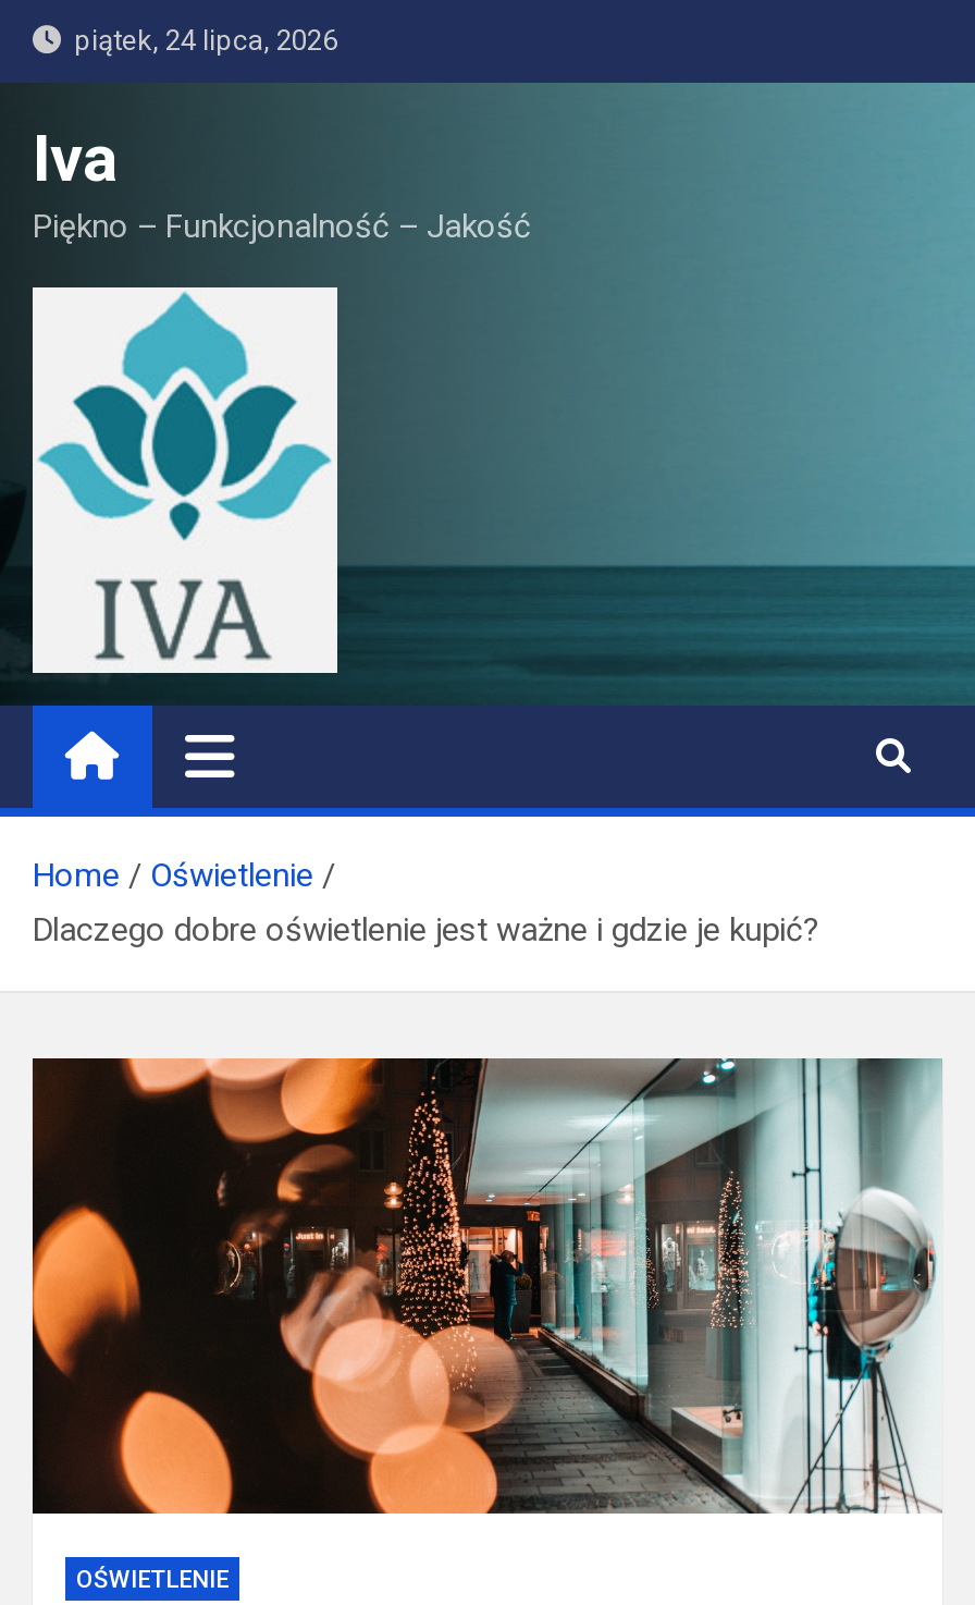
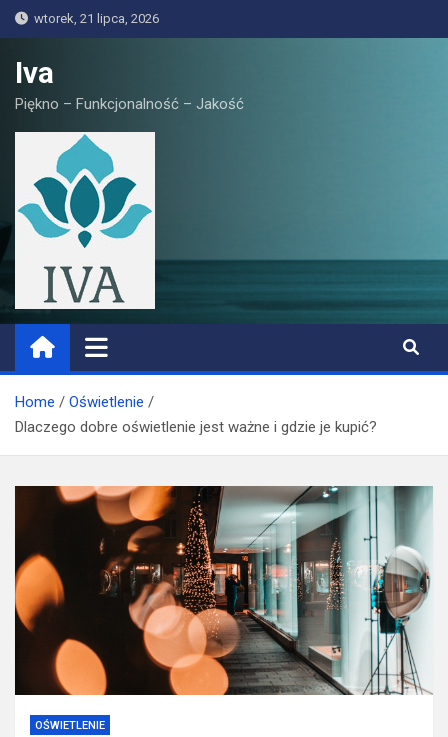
[61,24,337,57] piątek, 24 lipca, 2026 -> [28,11,159,26] wtorek, 21 lipca, 2026

